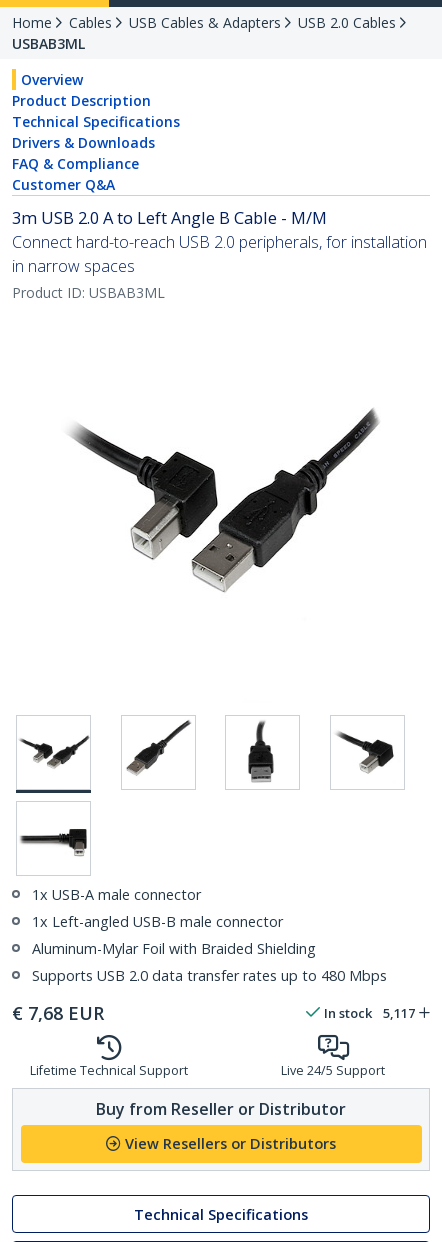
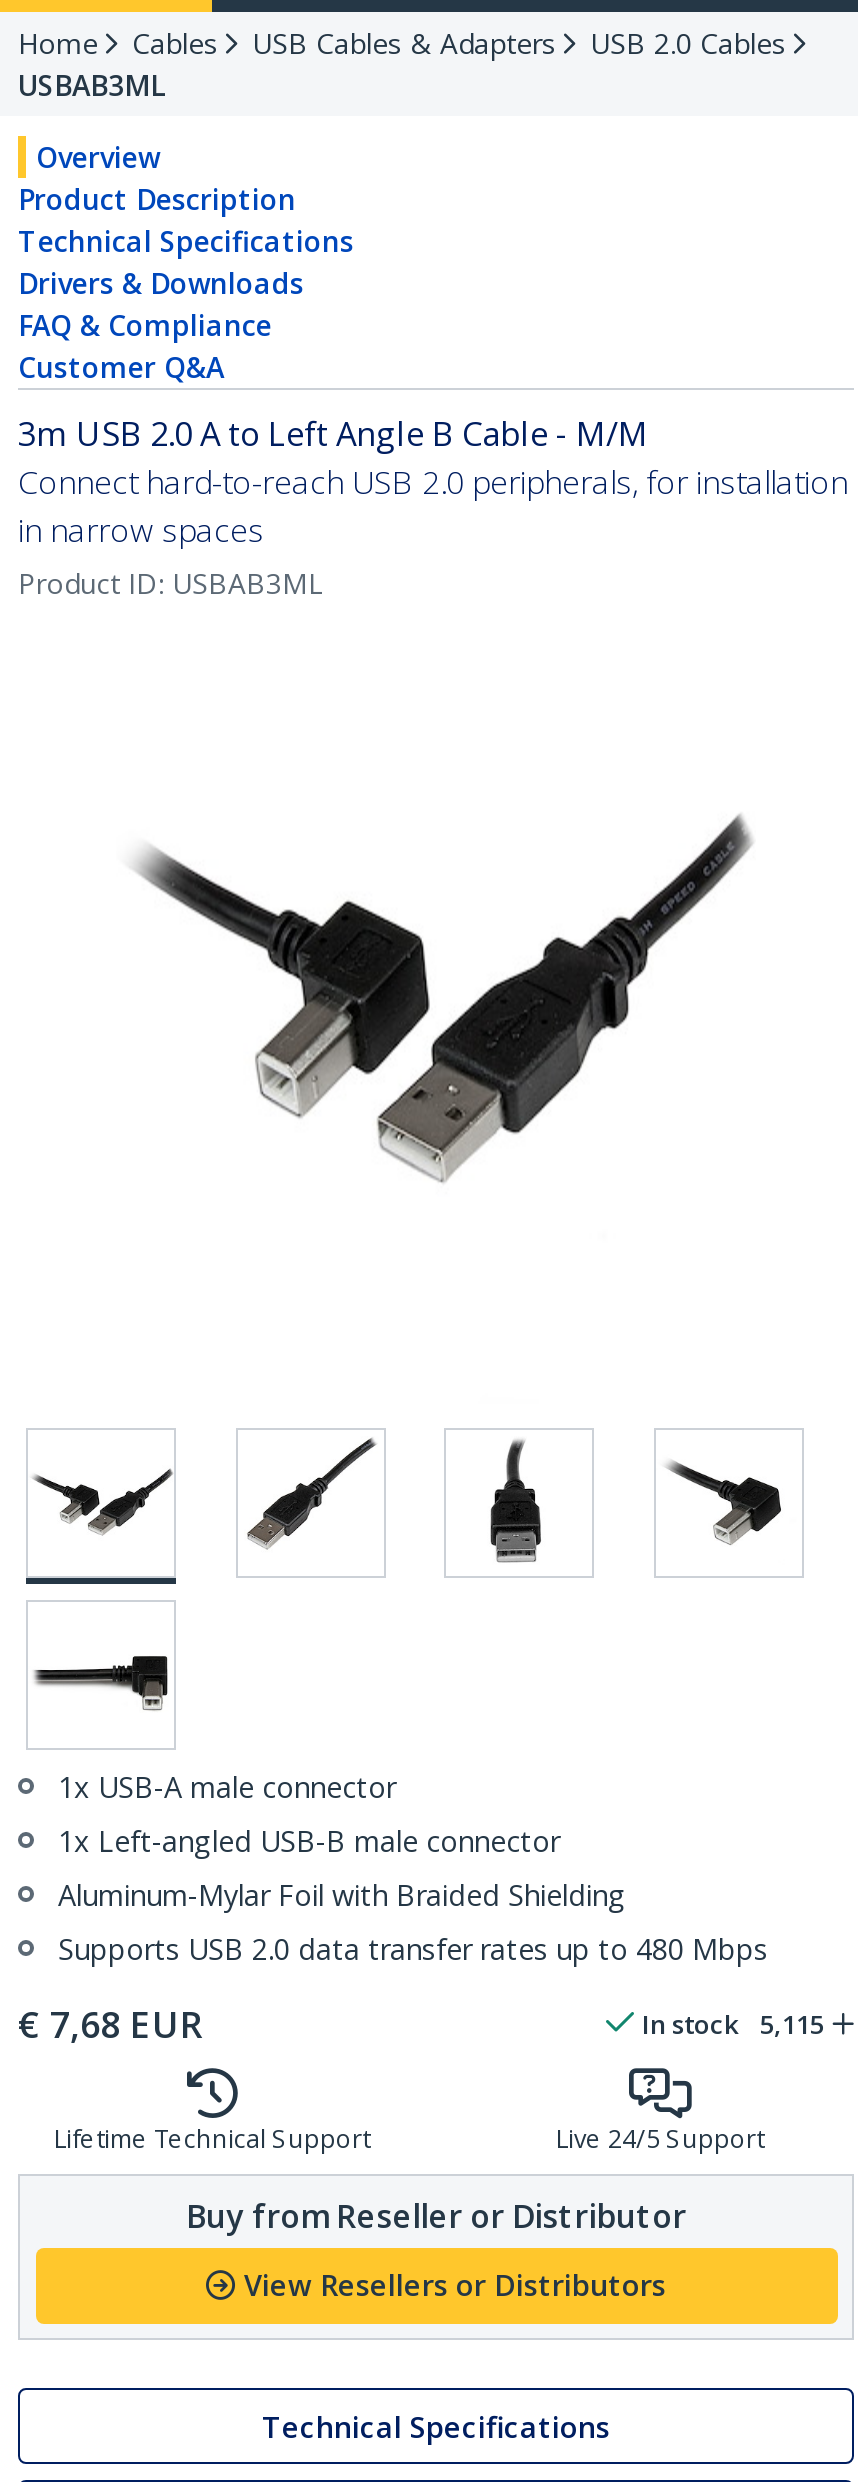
[324,1004,415,1022] In stock 5,117 -> [642,2006,824,2042] In stock 5,115

